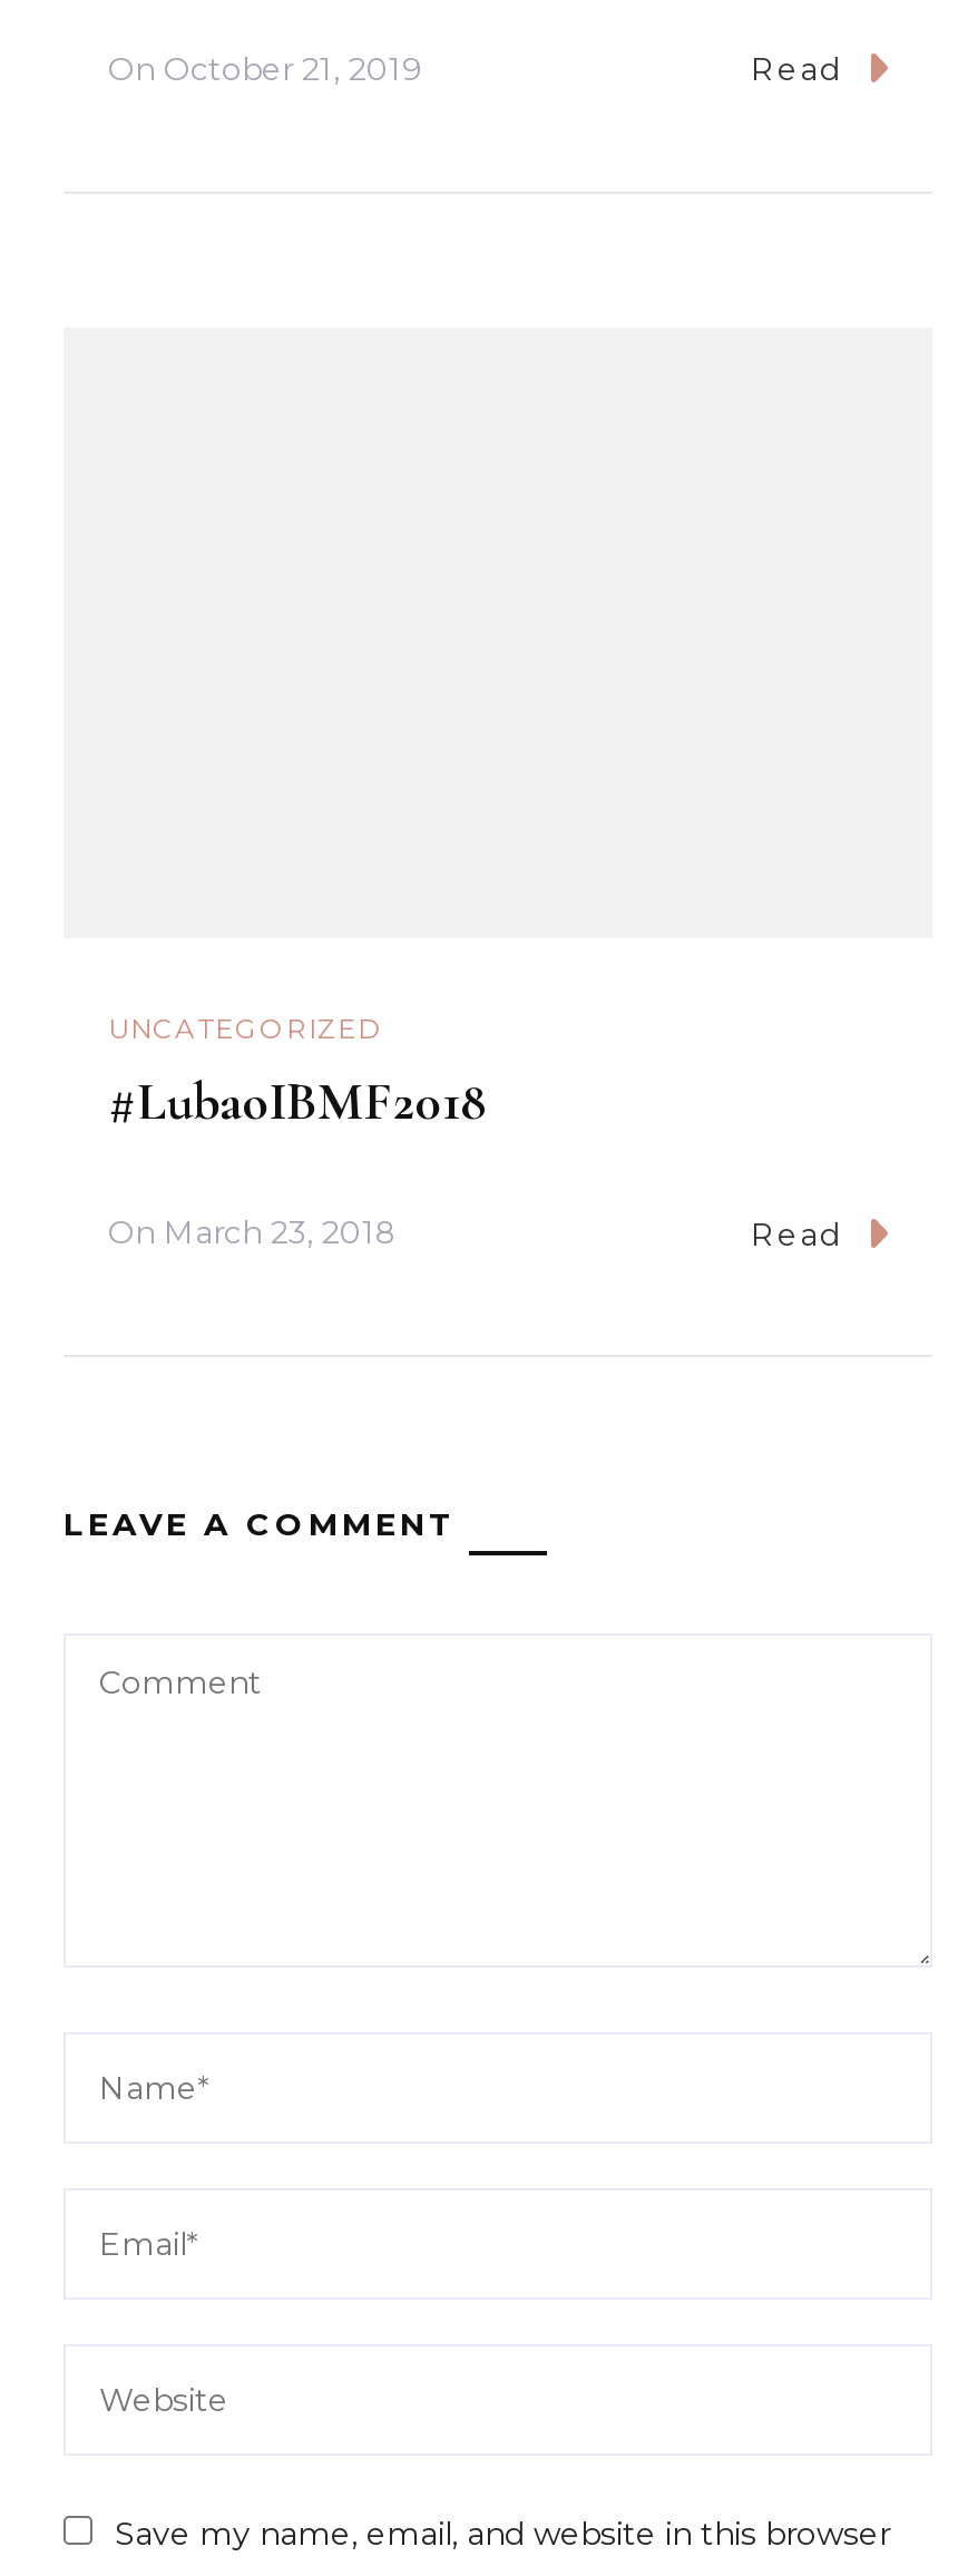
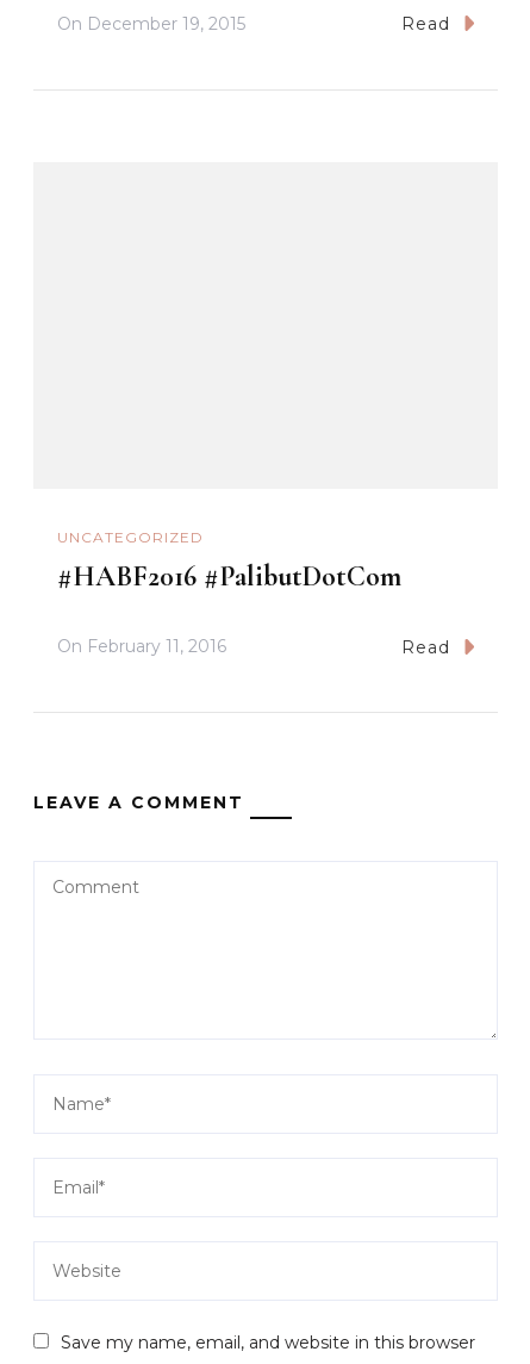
[108,49,422,89] On October 21, 2019 -> [57,13,245,34] On December 19, 2015
[108,1069,487,1134] #LubaoIBMF2018 -> [57,559,401,593] #HABF2016 #PalibutDotCom
[108,1213,398,1253] On March 23, 2018 -> [57,636,226,658] On February 11, 2016

